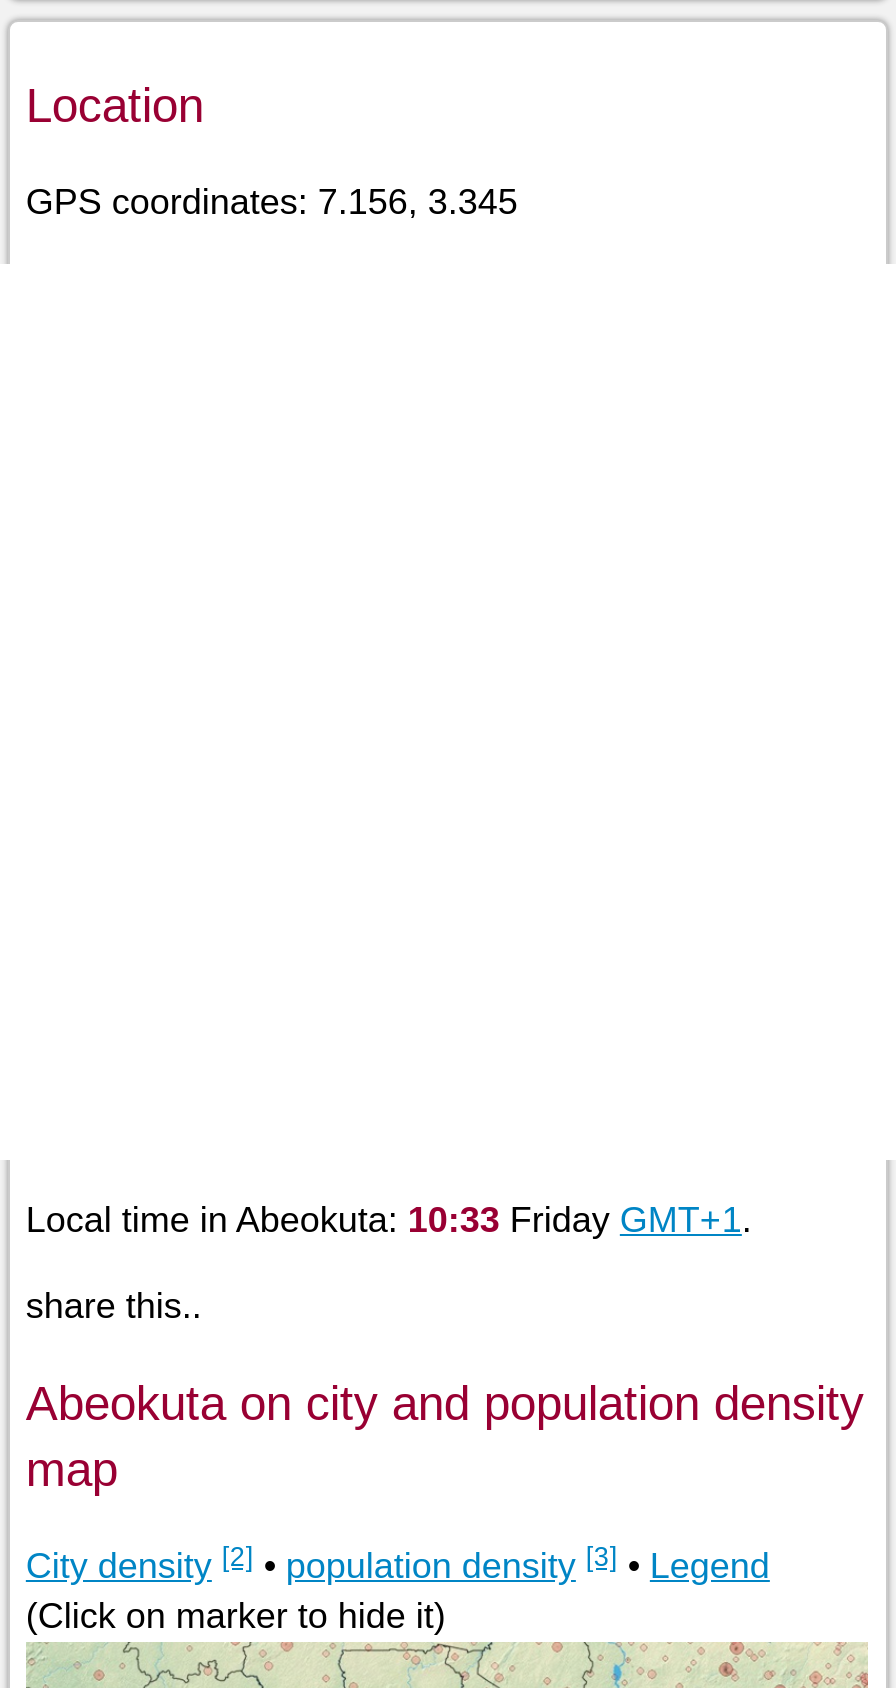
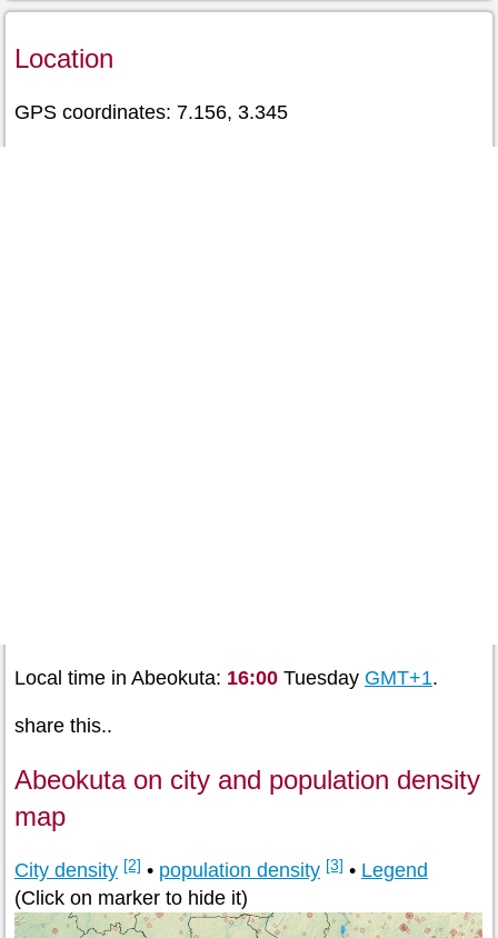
[26,1199,752,1239] Local time in Abeokuta: 10:33 Friday GMT+1. -> [14,666,438,688] Local time in Abeokuta: 16:00 Tuesday GMT+1.

